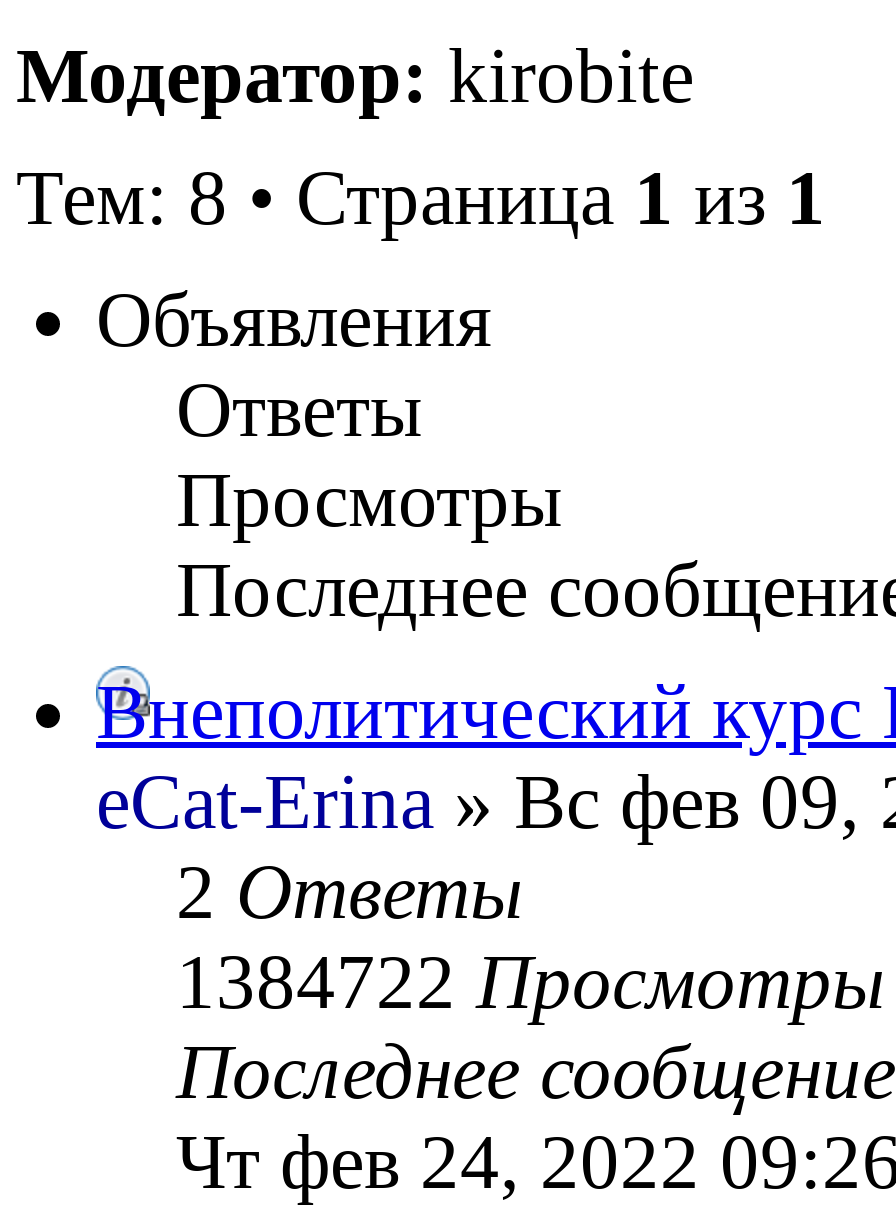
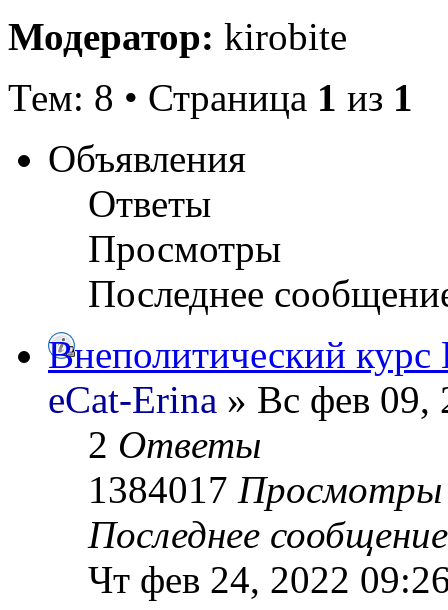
[176,938,884,1024] 1384722 Просмотры -> [88,468,442,511] 1384017 Просмотры

